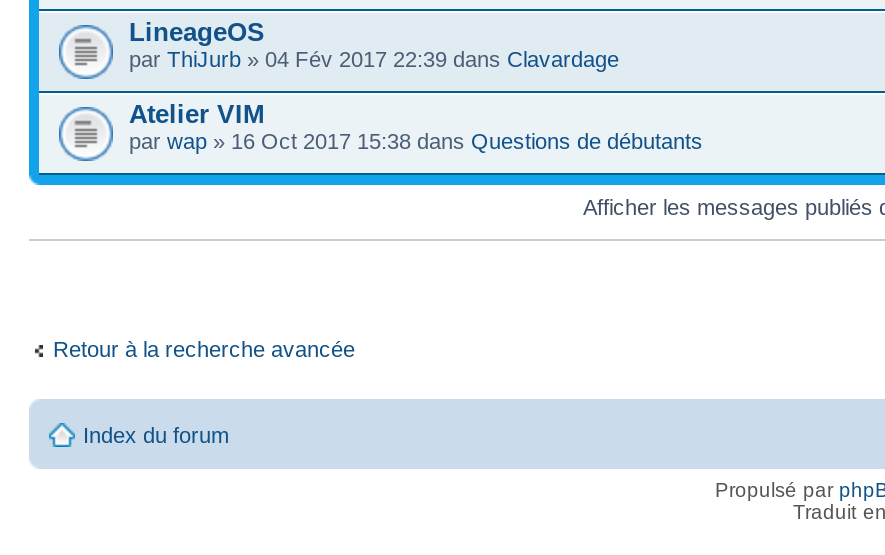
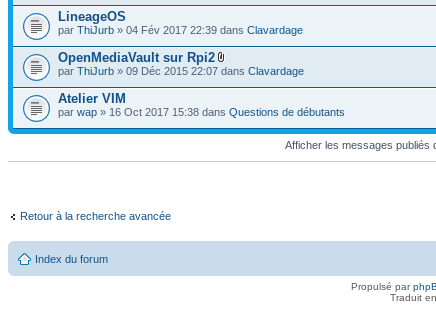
none -> [58,49,304,76] OpenMediaVault sur Rpi2 | par ThiJurb» 09 Déc 2015 22:07 dans Clavardage

